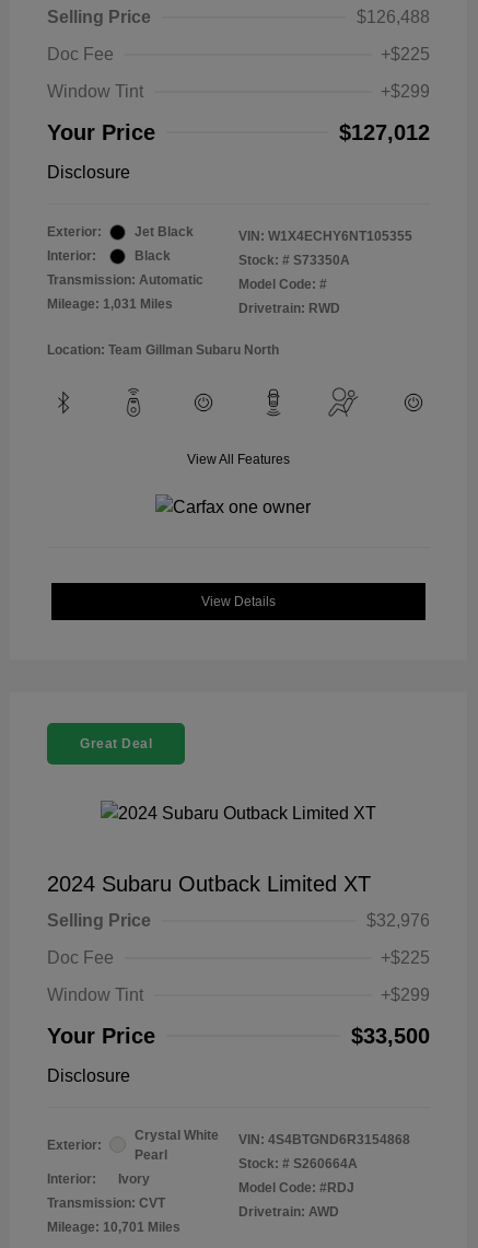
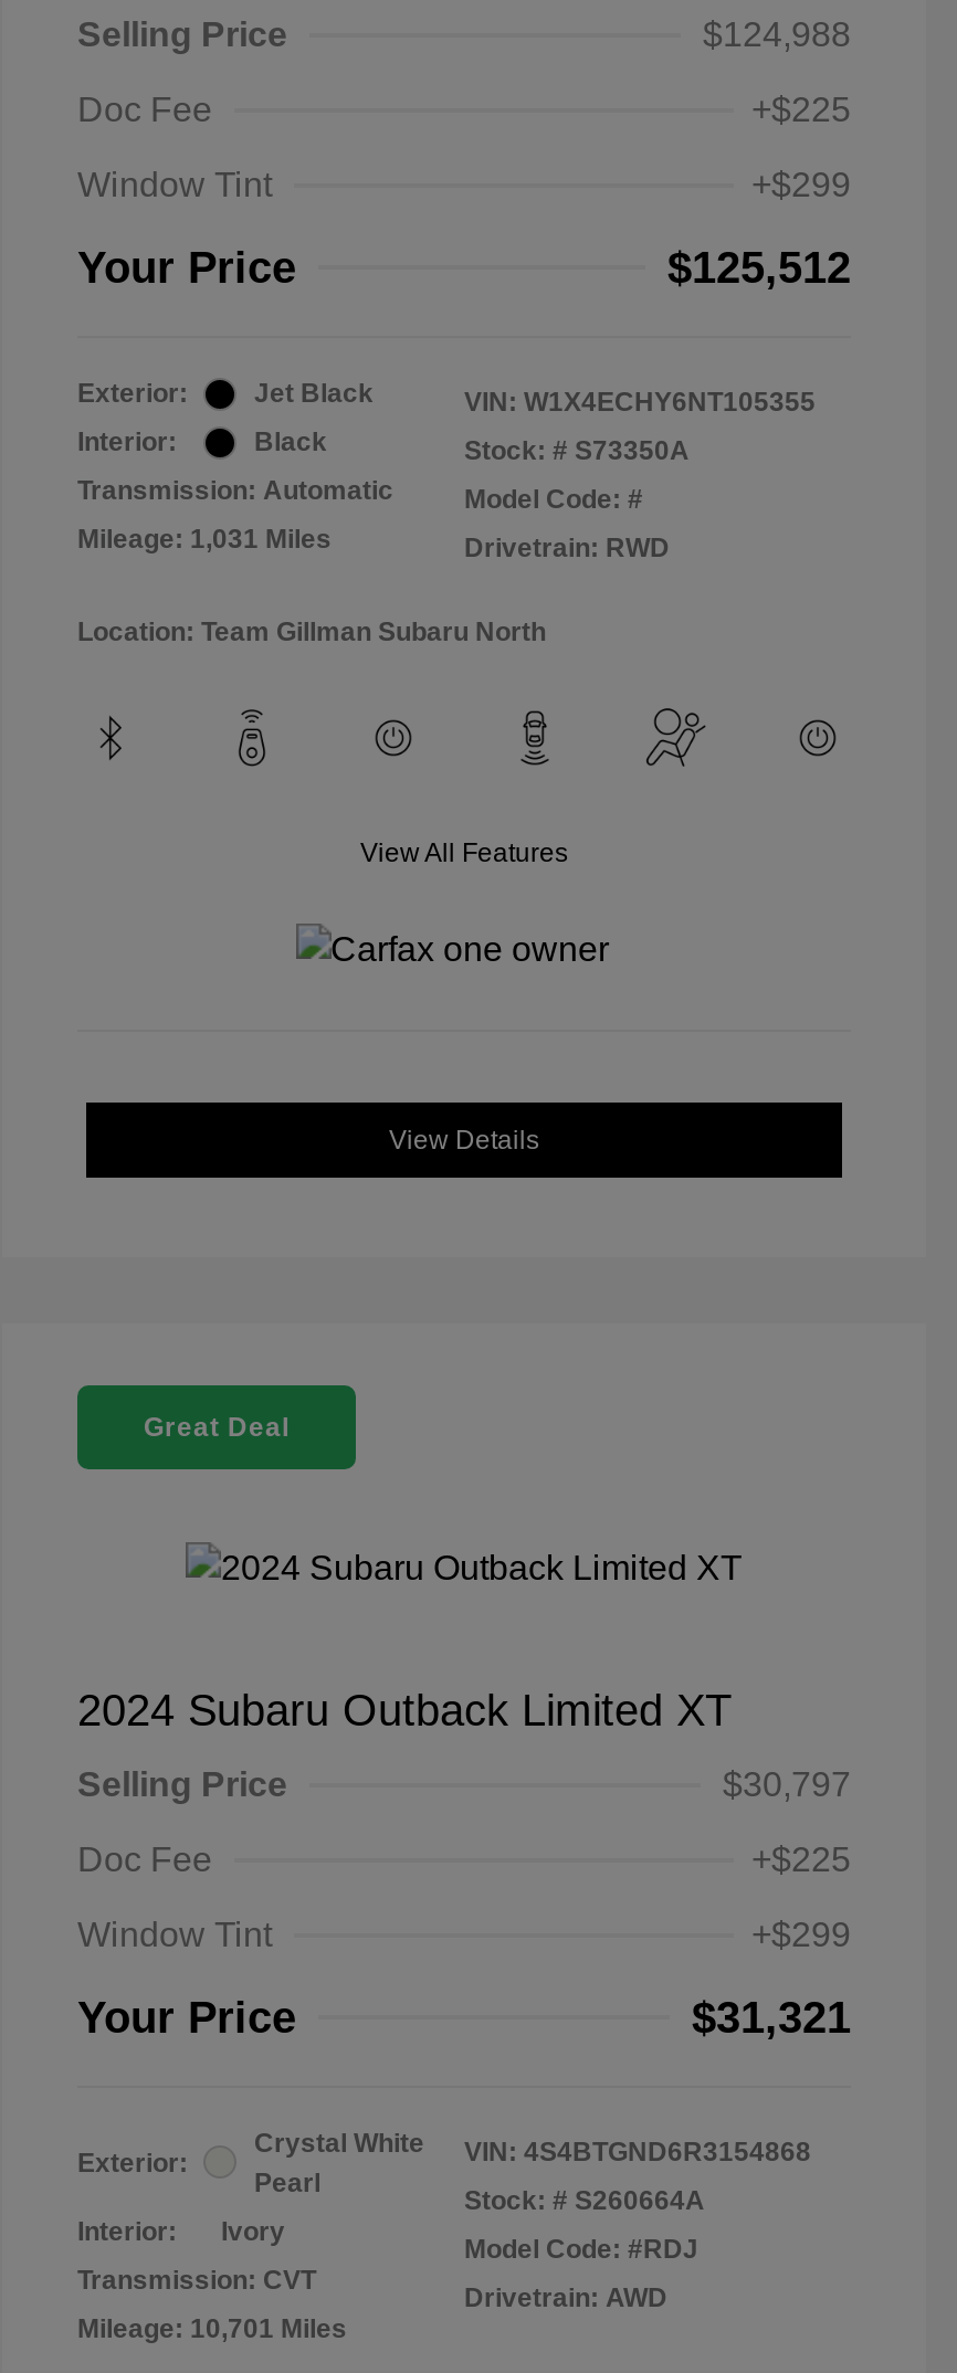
[357,8,430,26] $126,488 -> [703,16,851,53] $124,988
[47,121,430,182] $127,012 | Disclosure -> [667,243,851,292] $125,512
[366,911,430,930] $32,976 -> [723,1765,851,1803] $30,797
[47,1024,430,1085] $33,500 | Disclosure -> [692,1993,851,2042] $31,321

